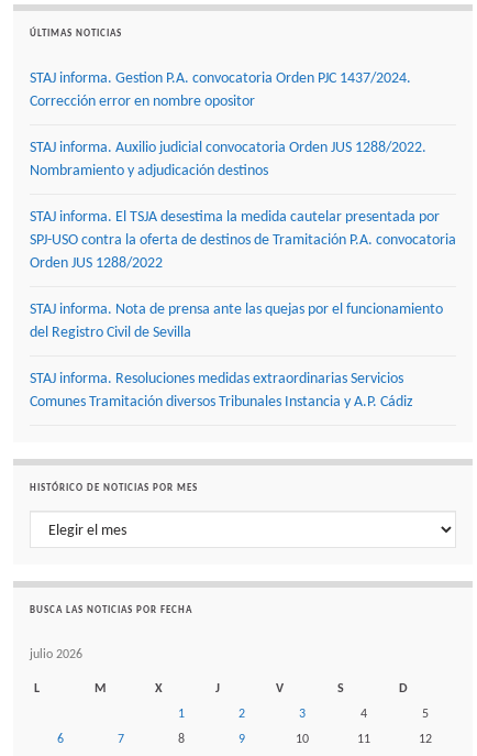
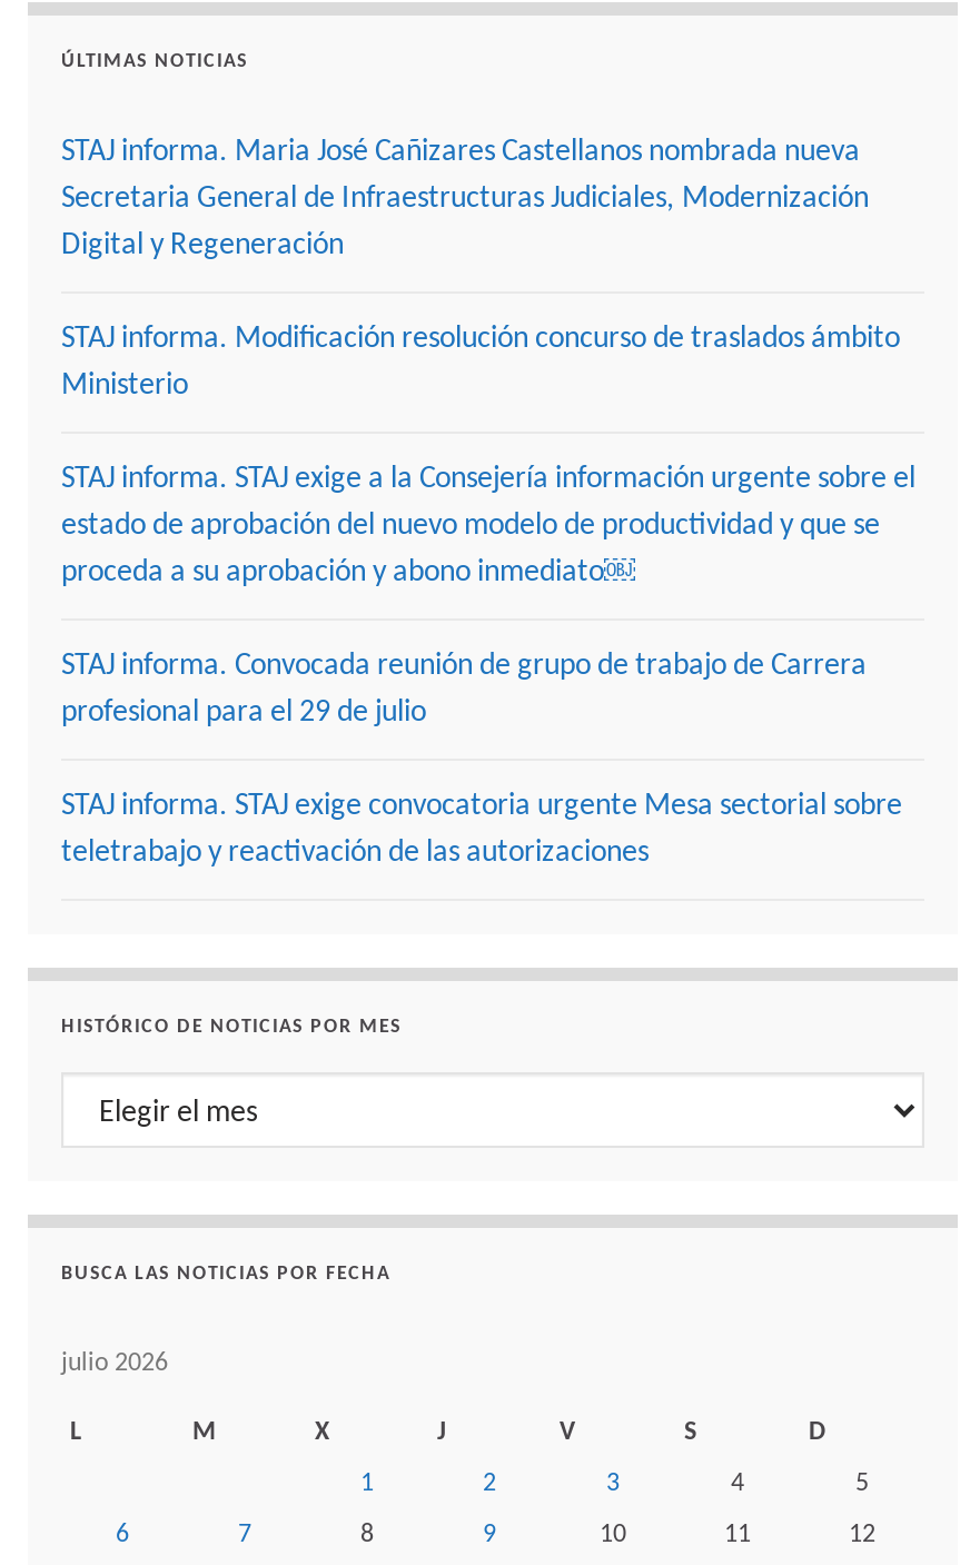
[30,71,411,111] STAJ informa. Gestion P.A. convocatoria Orden PJC 1437/2024. | Corrección error en nombre opositor -> [61,137,869,264] STAJ informa. Maria José Cañizares Castellanos nombrada nueva | Secretaria General de Infraestructuras Judiciales, Modernización | Digital y Regeneración
[30,140,426,180] STAJ informa. Auxilio judicial convocatoria Orden JUS 1288/2022. | Nombramiento y adjudicación destinos -> [61,324,900,404] STAJ informa. Modificación resolución concurso de traslados ámbito | Ministerio
[30,210,456,272] STAJ informa. El TSJA desestima la medida cautelar presentada por | SPJ-USO contra la oferta de destinos de Tramitación P.A. convocatoria | Orden JUS 1288/2022 -> [61,464,915,591] STAJ informa. STAJ exige a la Consejería información urgente sobre el | estado de aprobación del nuevo modelo de productividad y que se | proceda a su aprobación y abono inmediato￼
[30,302,443,342] STAJ informa. Nota de prensa ante las quejas por el funcionamiento | del Registro Civil de Sevilla -> [61,651,867,731] STAJ informa. Convocada reunión de grupo de trabajo de Carrera | profesional para el 29 de julio
[30,371,413,411] STAJ informa. Resoluciones medidas extraordinarias Servicios | Comunes Tramitación diversos Tribunales Instancia y A.P. Cádiz -> [61,791,902,871] STAJ informa. STAJ exige convocatoria urgente Mesa sectorial sobre | teletrabajo y reactivación de las autorizaciones

